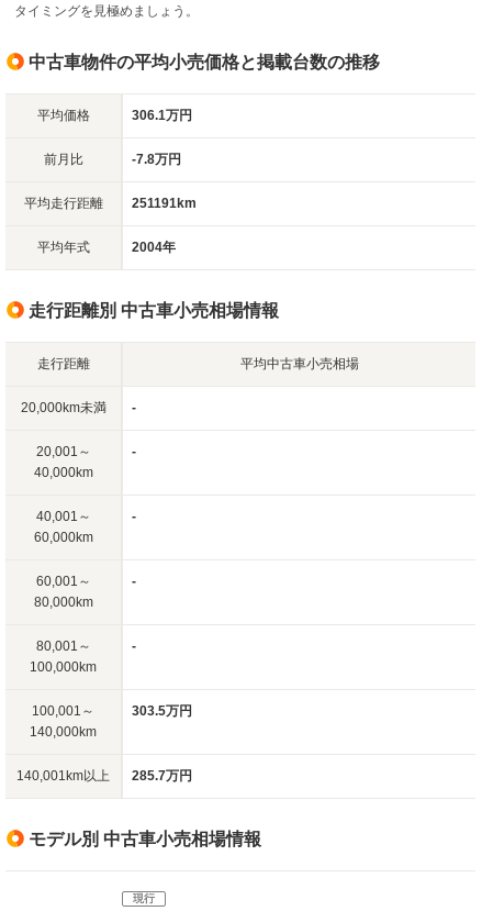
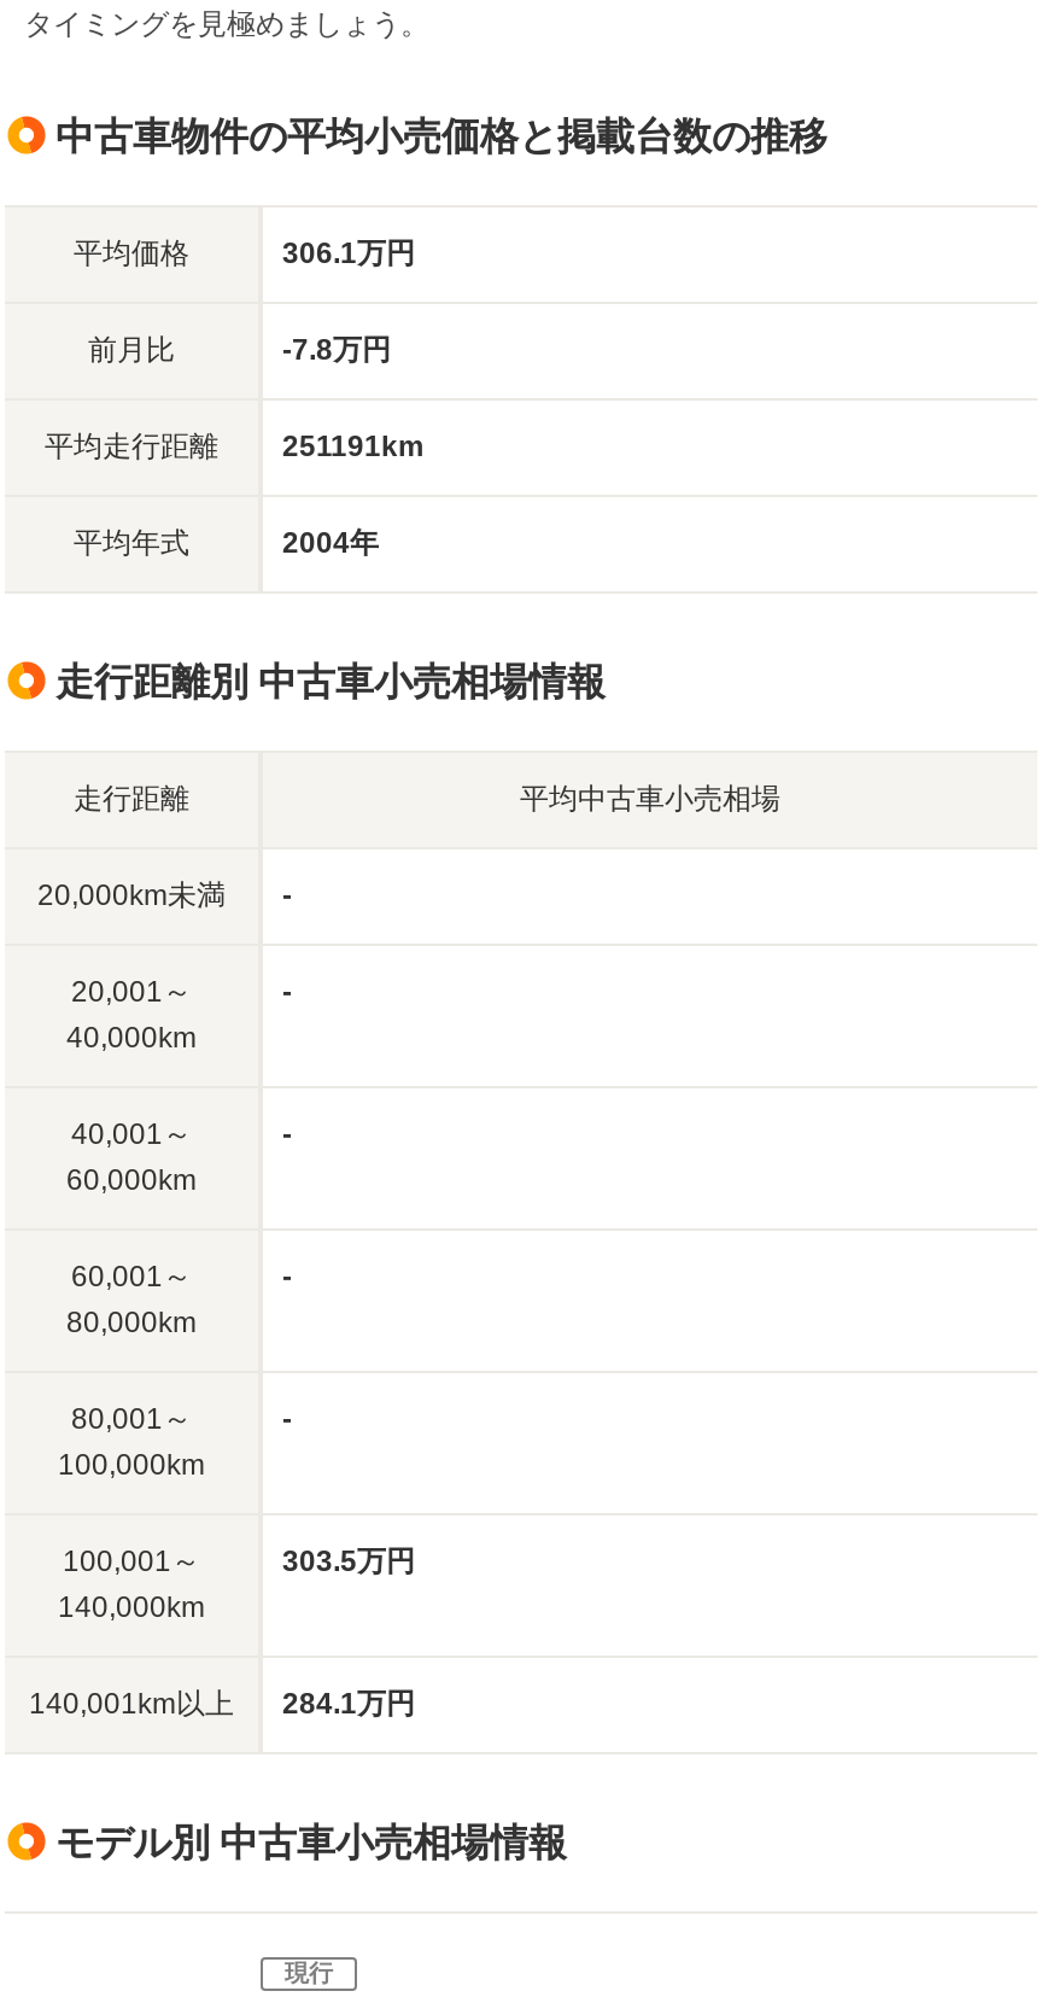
[16,768,192,784] 140,001km以上 285.7万円 -> [29,1687,415,1721] 140,001km以上 284.1万円

